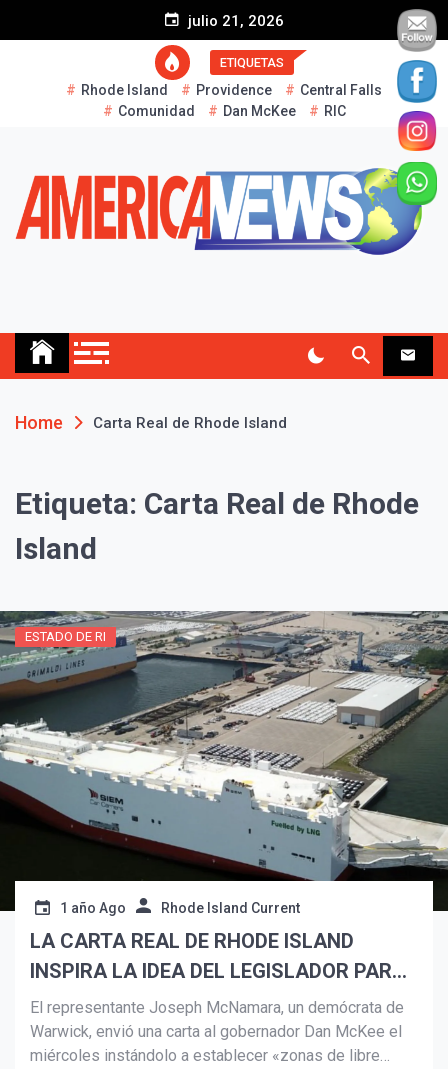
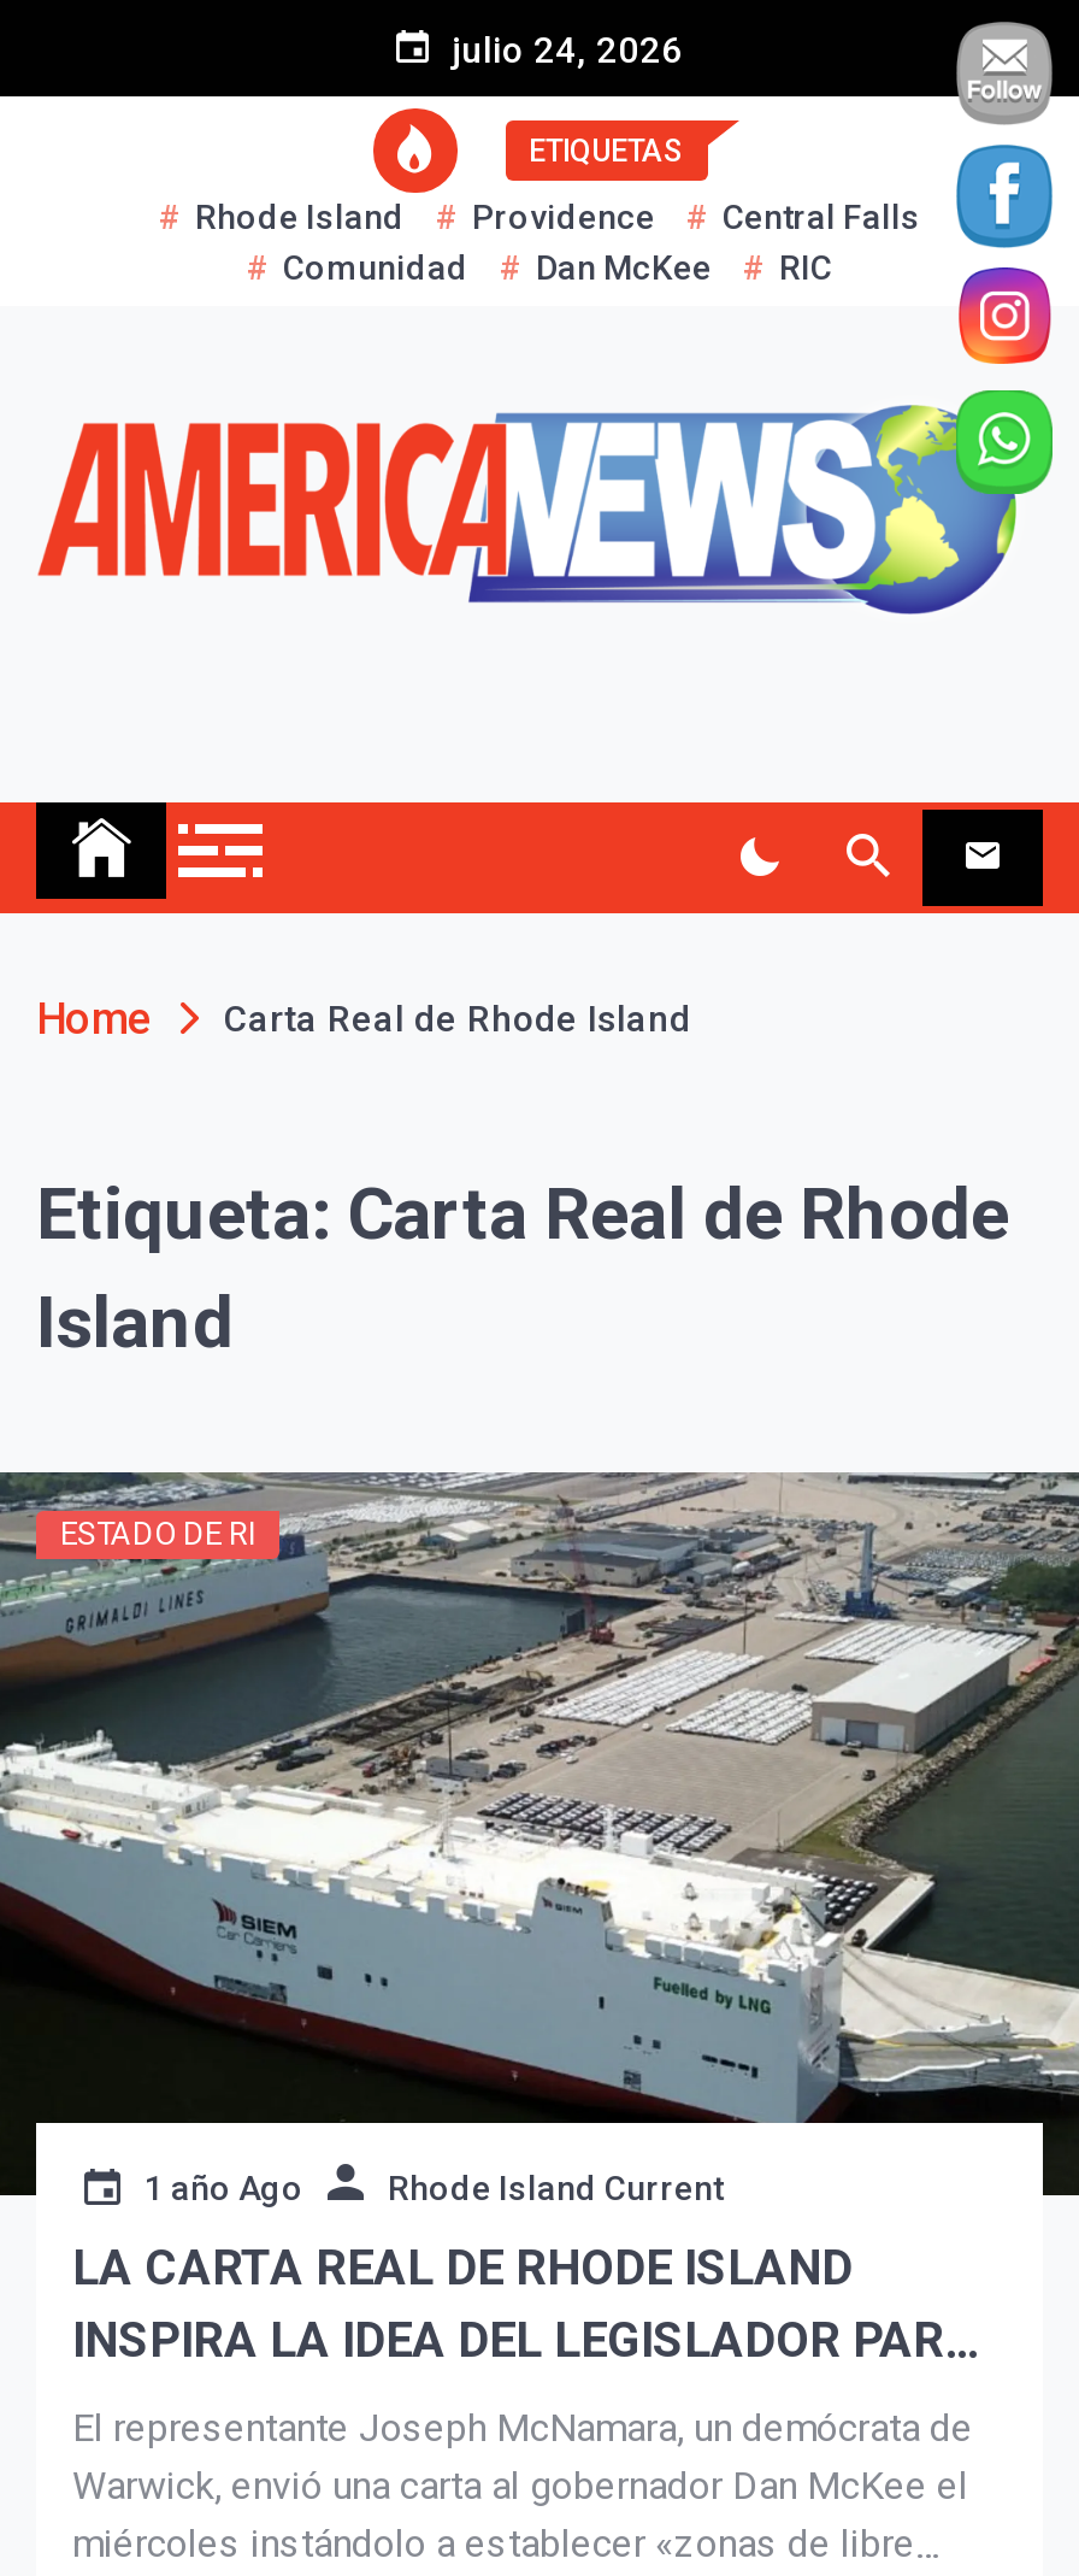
[183,12,283,30] julio 21, 2026 -> [442,29,683,72] julio 24, 2026

